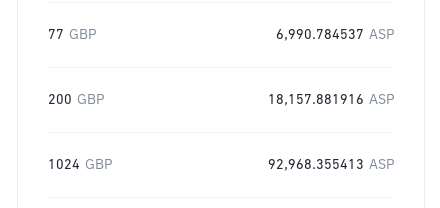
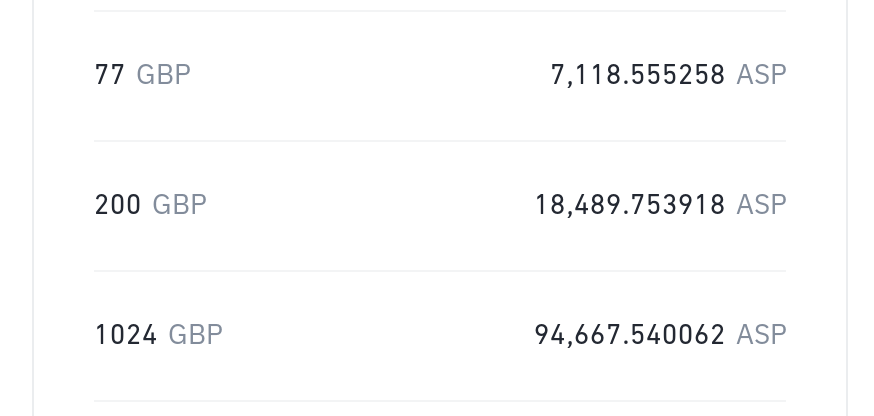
[276,28,394,42] 6,990.784537 ASP -> [550,62,786,90] 7,118.555258 ASP
[268,93,394,107] 18,157.881916 ASP -> [534,192,786,220] 18,489.753918 ASP
[268,158,394,172] 92,968.355413 ASP -> [534,322,786,350] 94,667.540062 ASP

